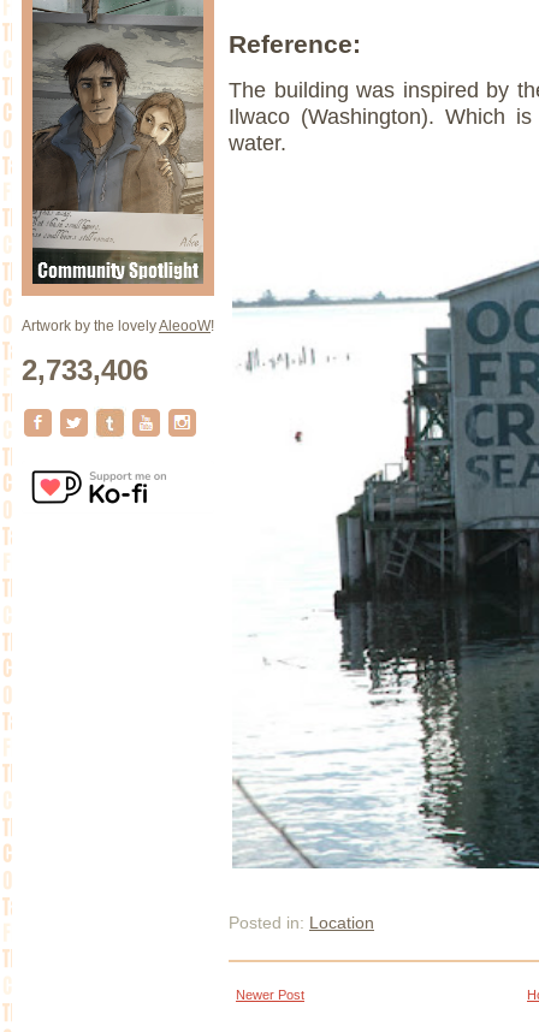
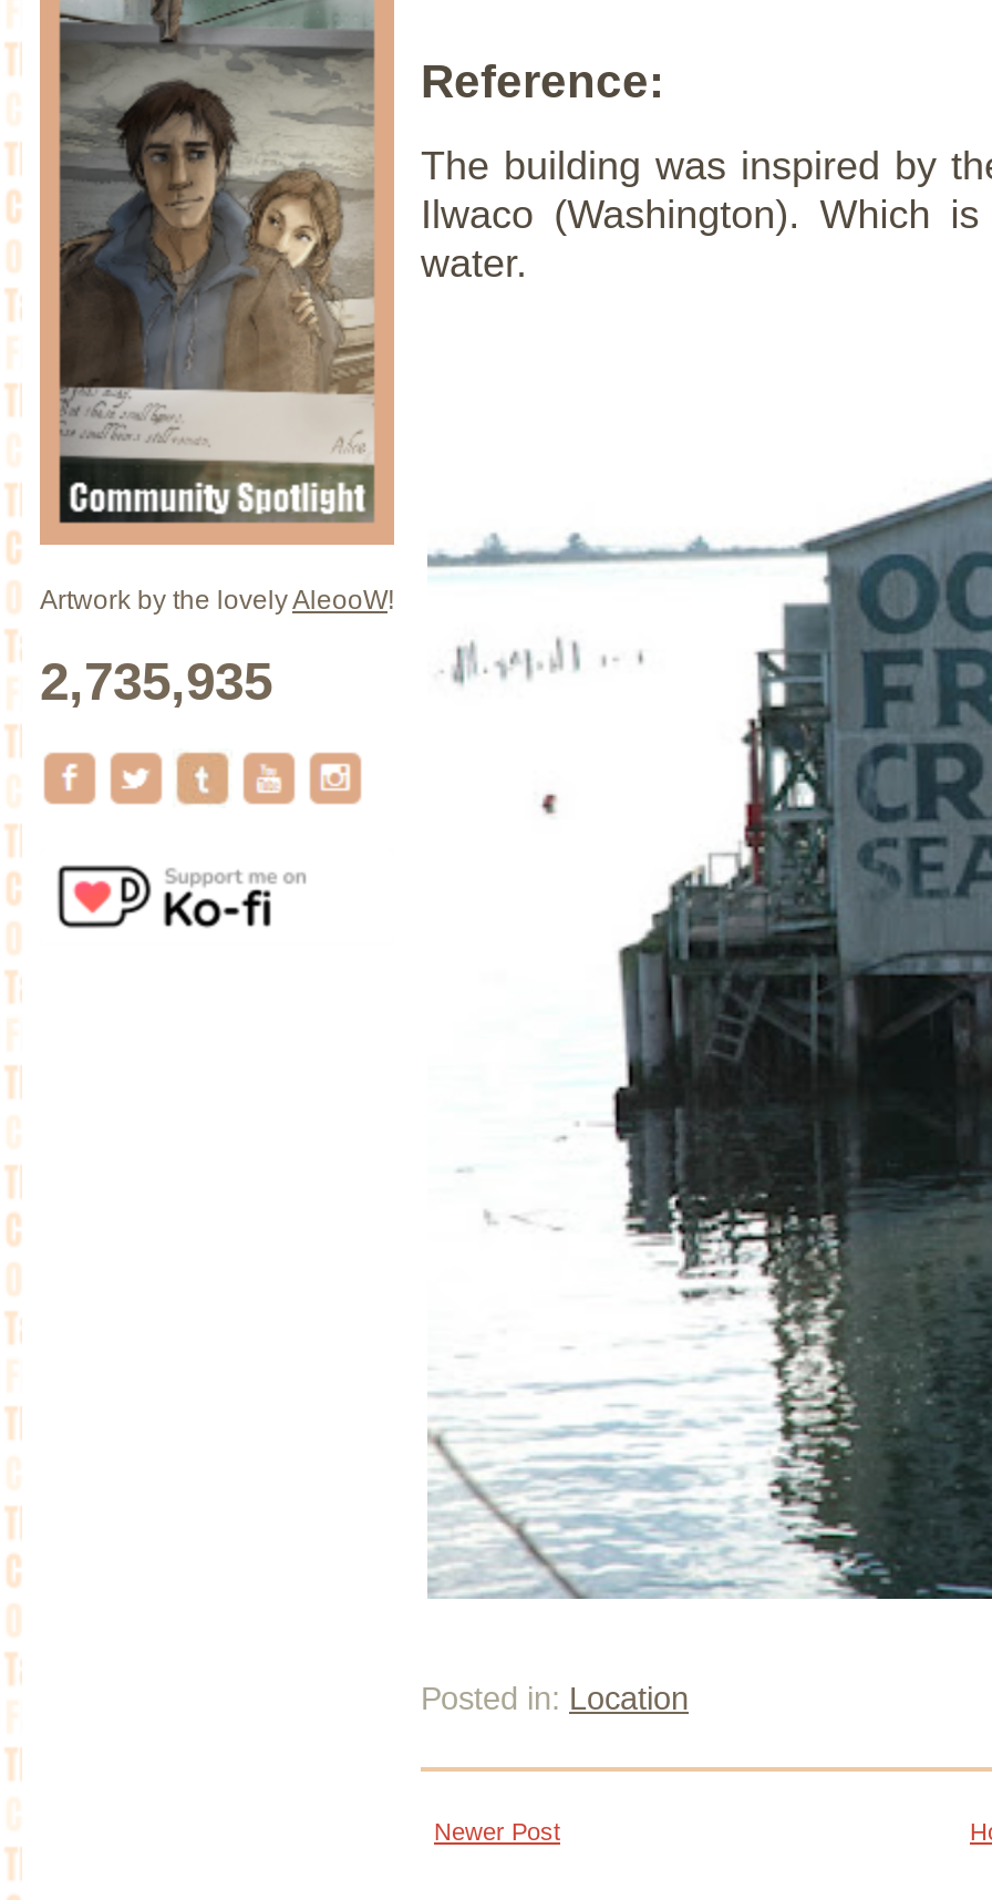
[22,354,148,386] 2,733,406 -> [40,651,272,711] 2,735,935

